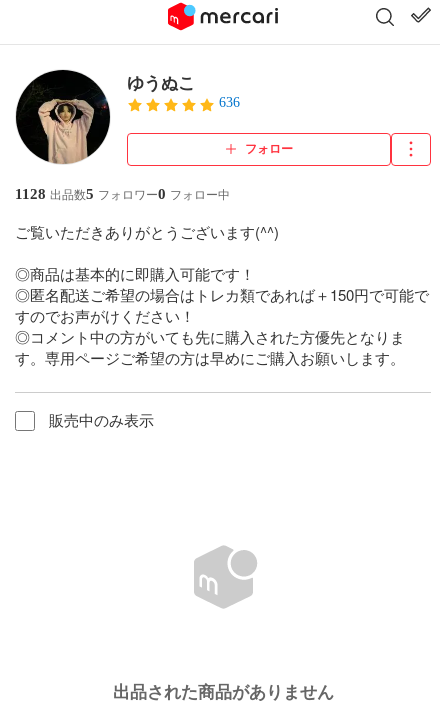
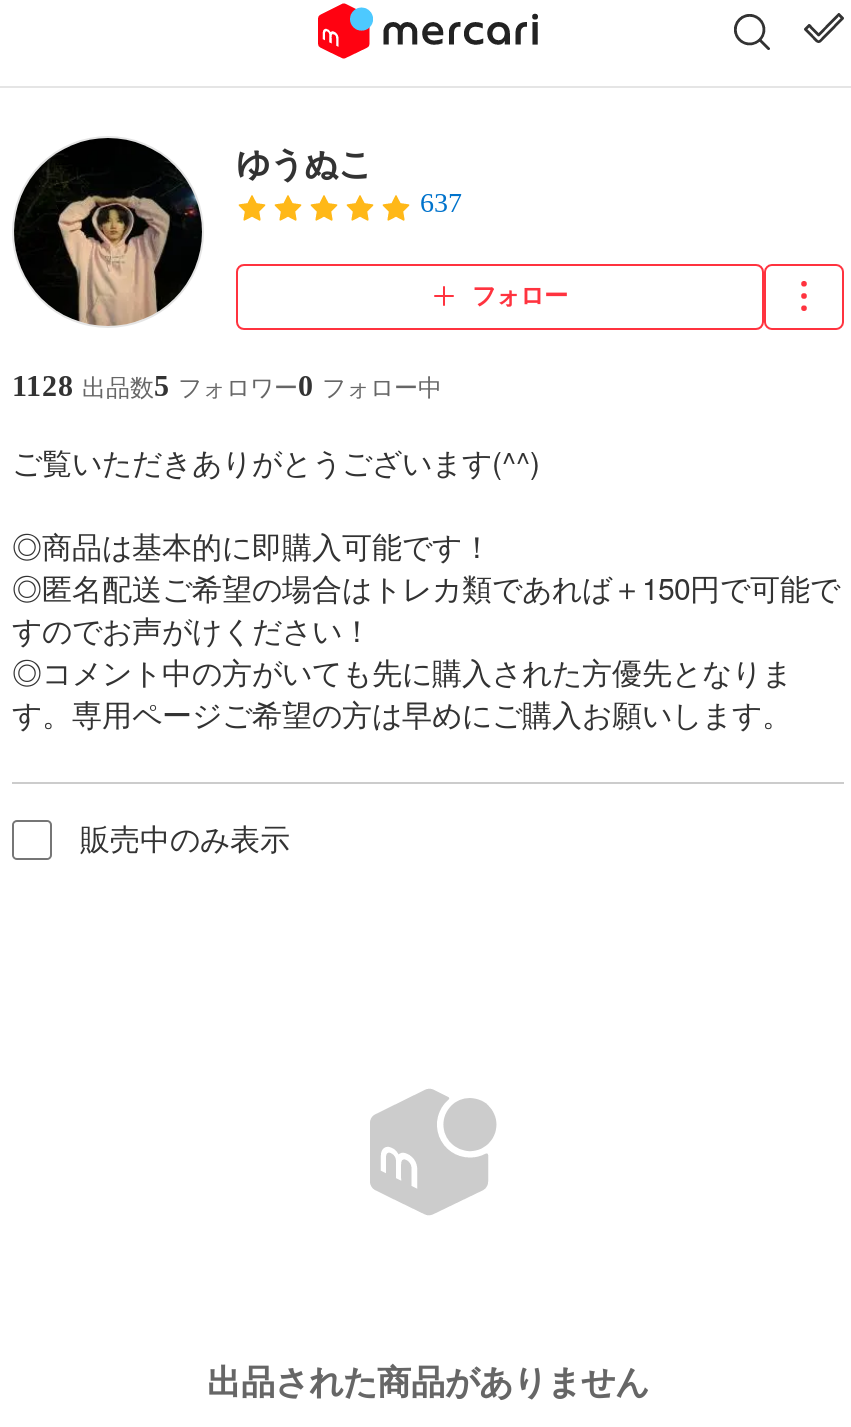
[219,94,240,109] 636 -> [420,187,462,217] 637

